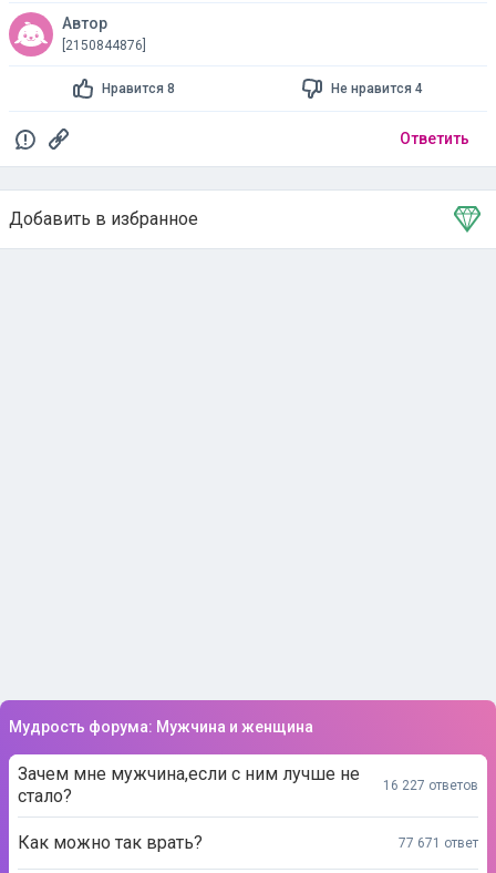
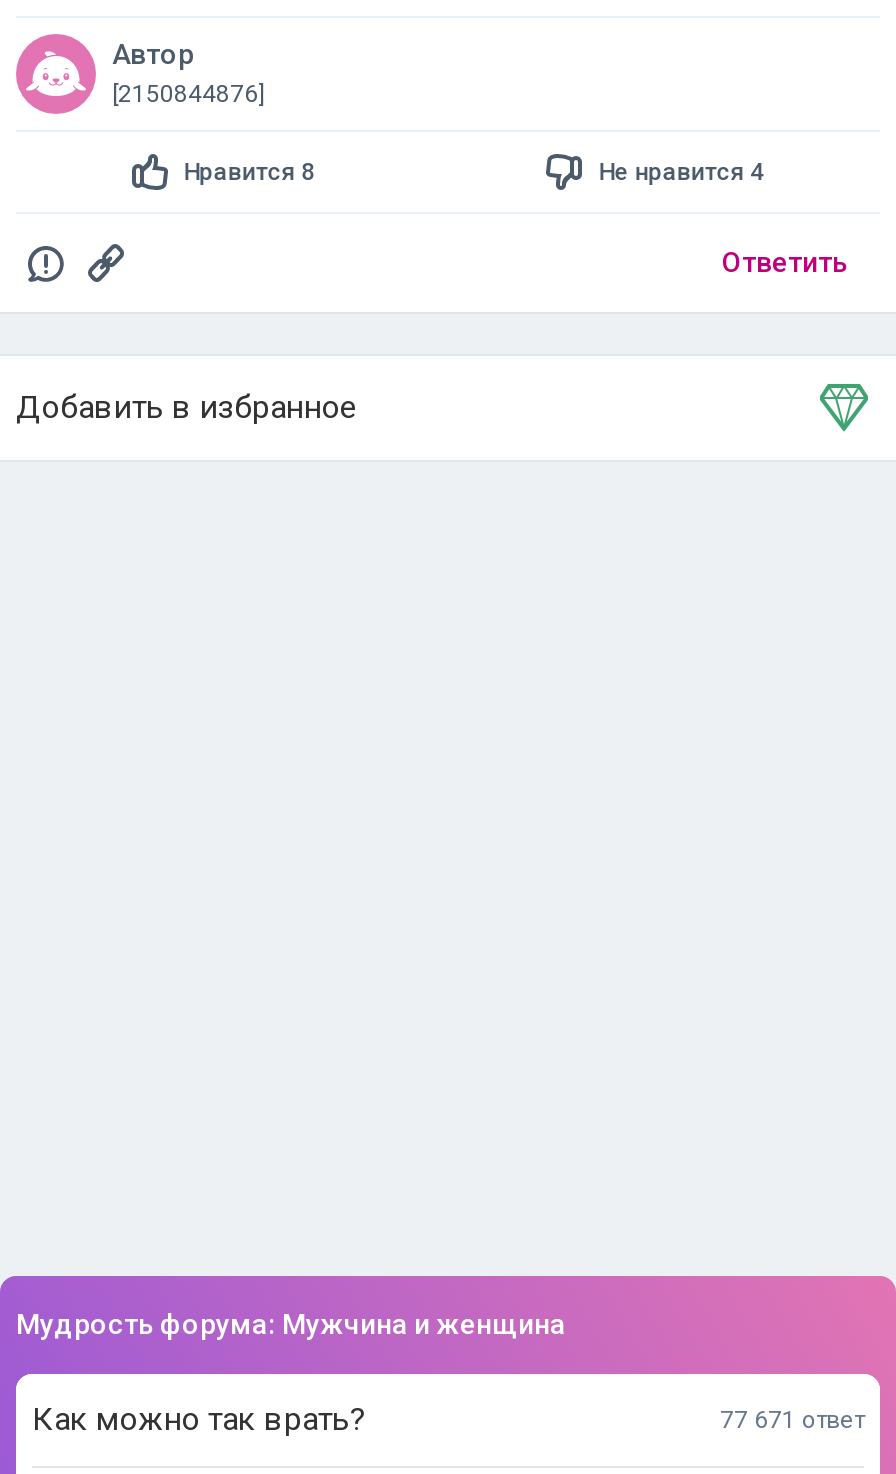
[18,763,360,807] Зачем мне мужчина,если с ним лучше не | стало? -> none
[383,777,478,793] 16 227 ответов -> none

